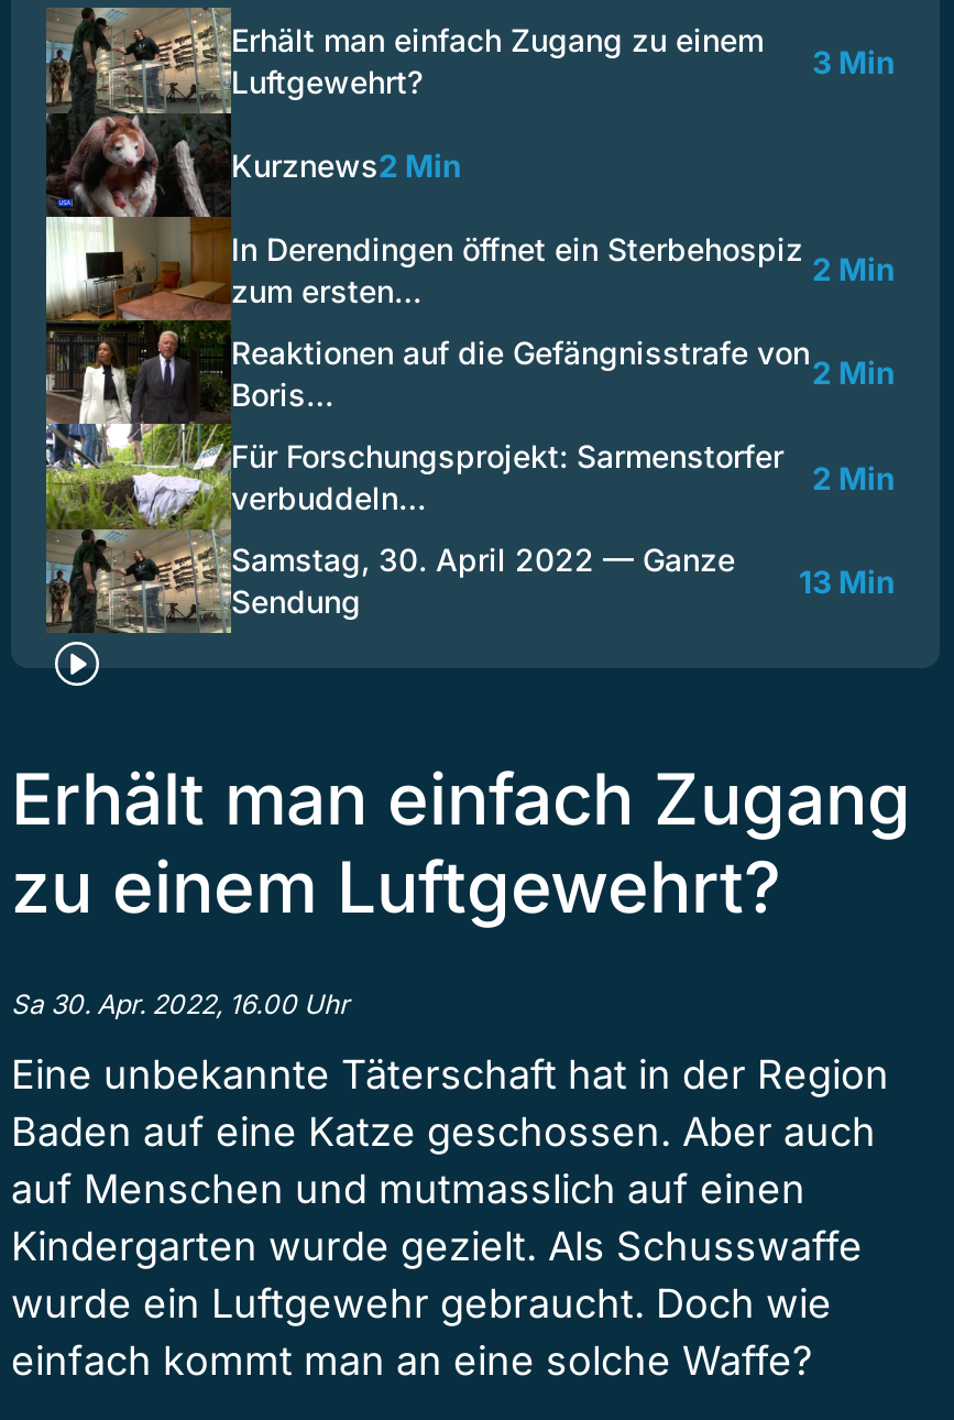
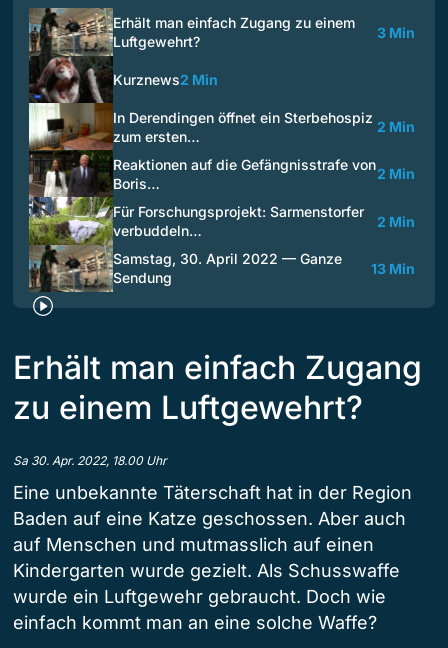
[11,987,350,1020] Sa 30. Apr. 2022, 16.00 Uhr -> [13,453,167,468] Sa 30. Apr. 2022, 18.00 Uhr

